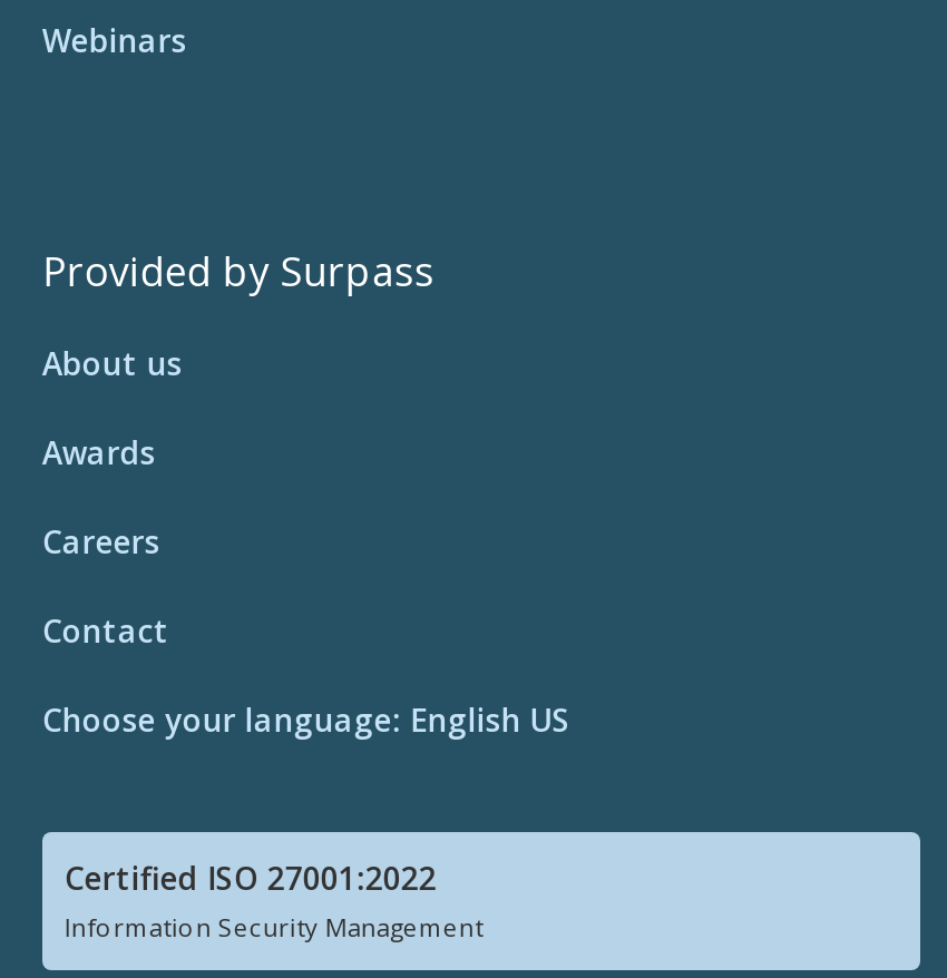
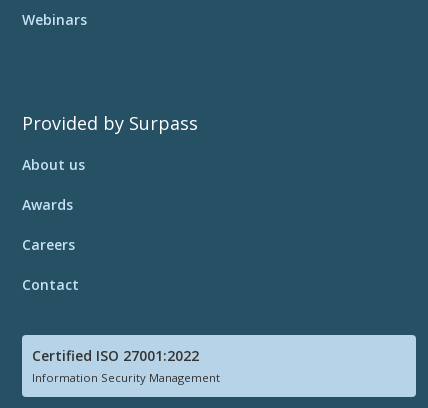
[42,698,570,740] Choose your language: English US -> none

